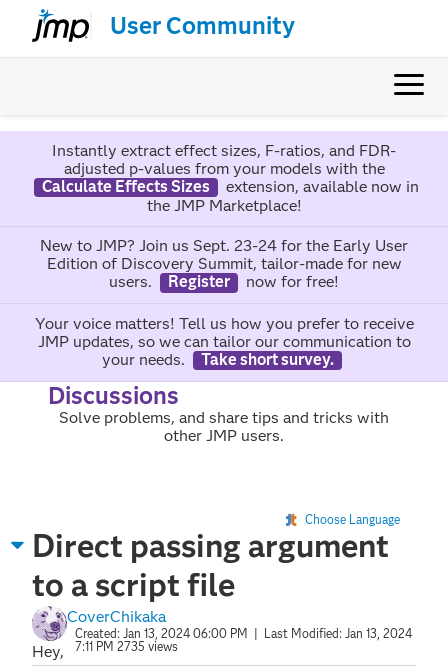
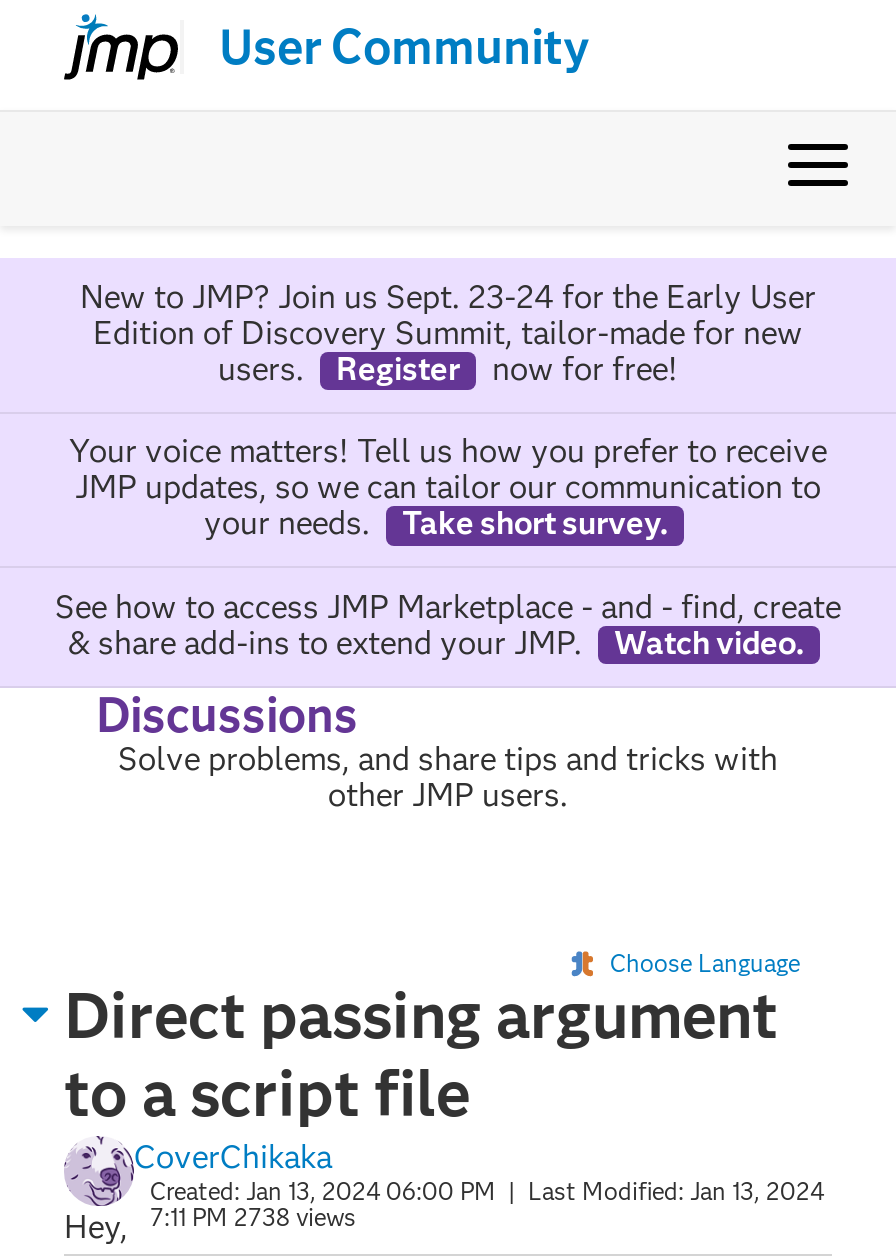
[41,141,418,215] Instantly extract effect sizes, F-ratios, and FDR- | adjusted p-values from your models with the | Calculate Effects Sizes | extension, available now in | the JMP Marketplace! -> none
moved [34,236,413,369] -> [69,278,827,542]: New to JMP? Join us Sept. 23-24 for the Early User | Edition of Discovery Summit, tailor-made for new | users. | ... | your needs. | Take short survey.
none -> [55,587,841,661] See how to access JMP Marketplace - and - find, create | & share add-ins to extend your JMP. | Watch video.
[32,639,178,660] Hey, 7:11 PM 2735 views -> [64,1202,356,1245] Hey, 7:11 PM 2738 views

